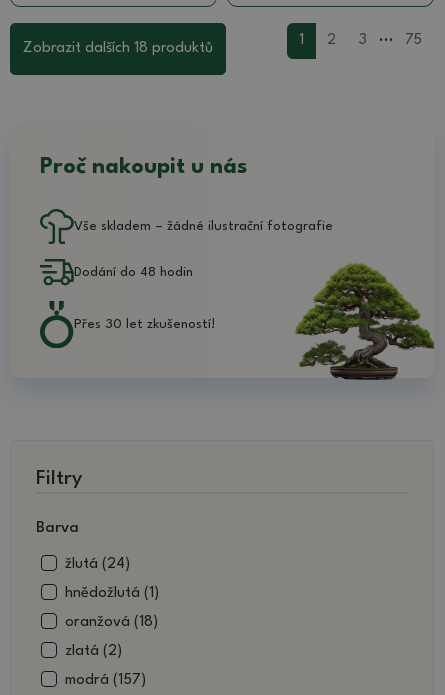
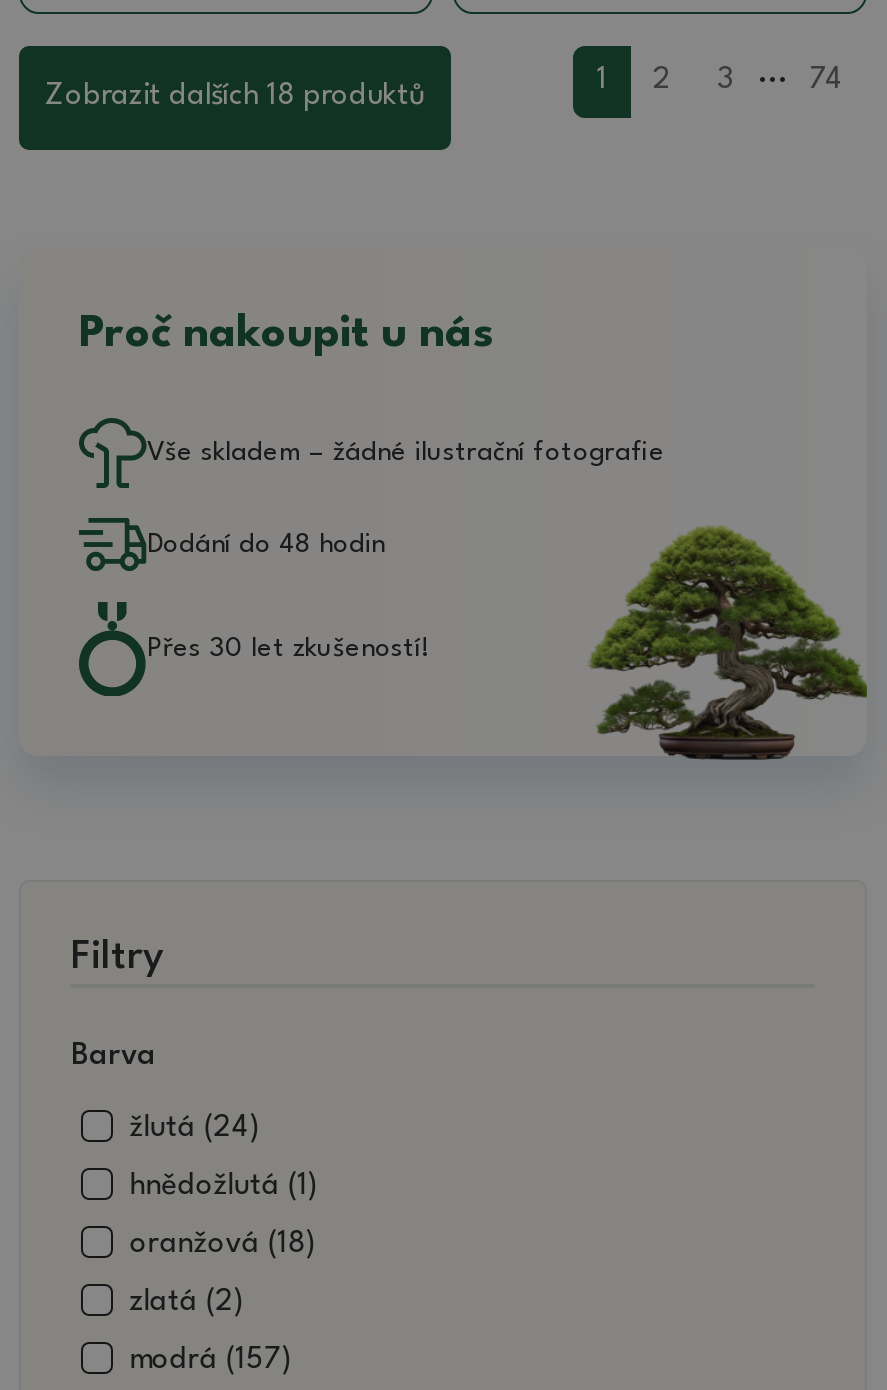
[405,33,422,48] 75 -> [809,67,843,97] 74

